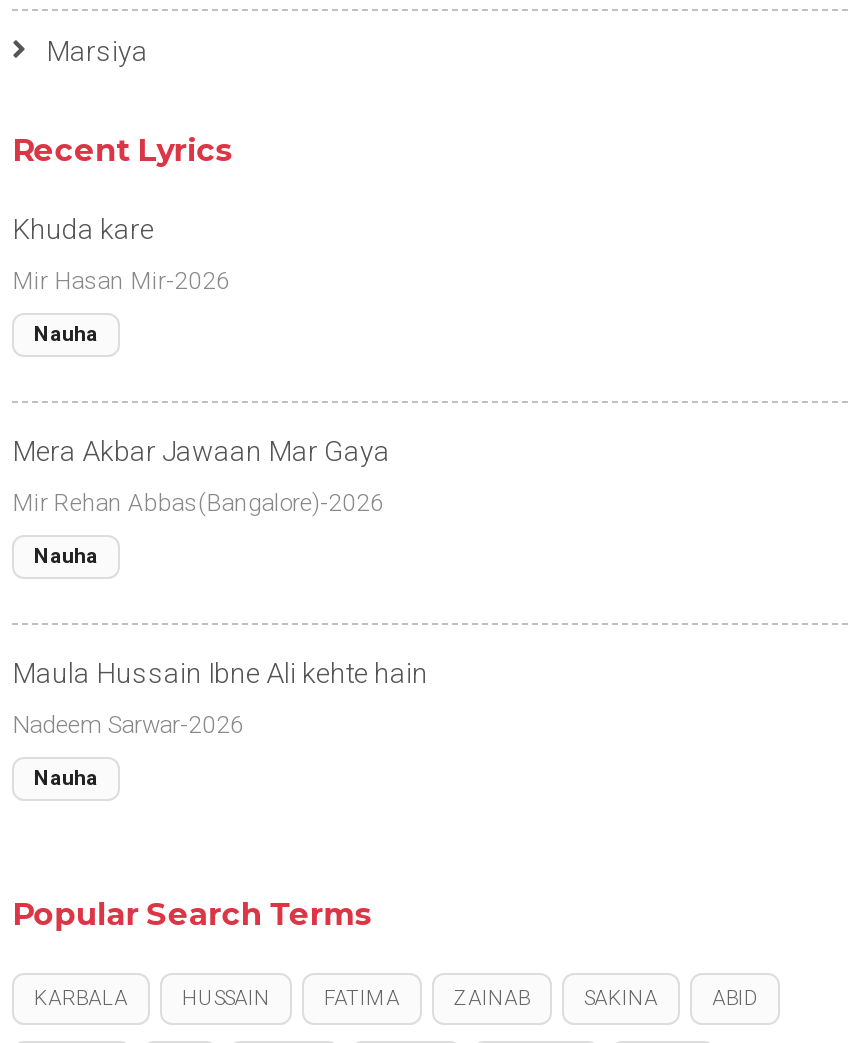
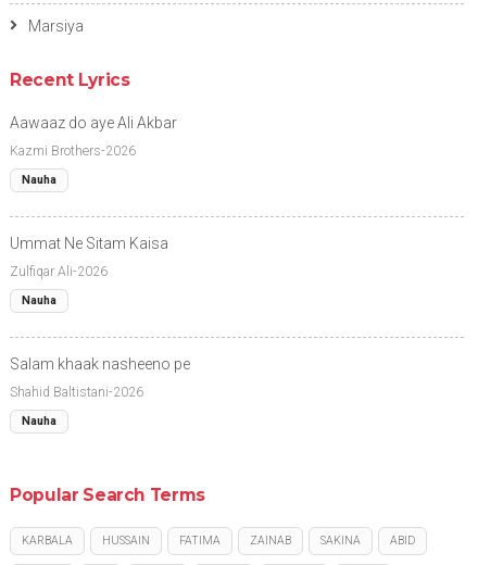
[12,212,154,244] Khuda kare -> [10,114,177,131] Aawaaz do aye Ali Akbar
[12,266,230,294] Mir Hasan Mir-2026 -> [10,143,136,158] Kazmi Brothers-2026
[12,434,390,466] Mera Akbar Jawaan Mar Gaya -> [10,234,168,252] Ummat Ne Sitam Kaisa
[12,488,384,516] Mir Rehan Abbas(Bangalore)-2026 -> [10,264,108,279] Zulfiqar Ali-2026
[12,656,428,688] Maula Hussain Ibne Ali kehte hain -> [10,355,190,372] Salam khaak nasheeno pe
[12,710,244,738] Nadeem Sarwar-2026 -> [10,384,143,399] Shahid Baltistani-2026

